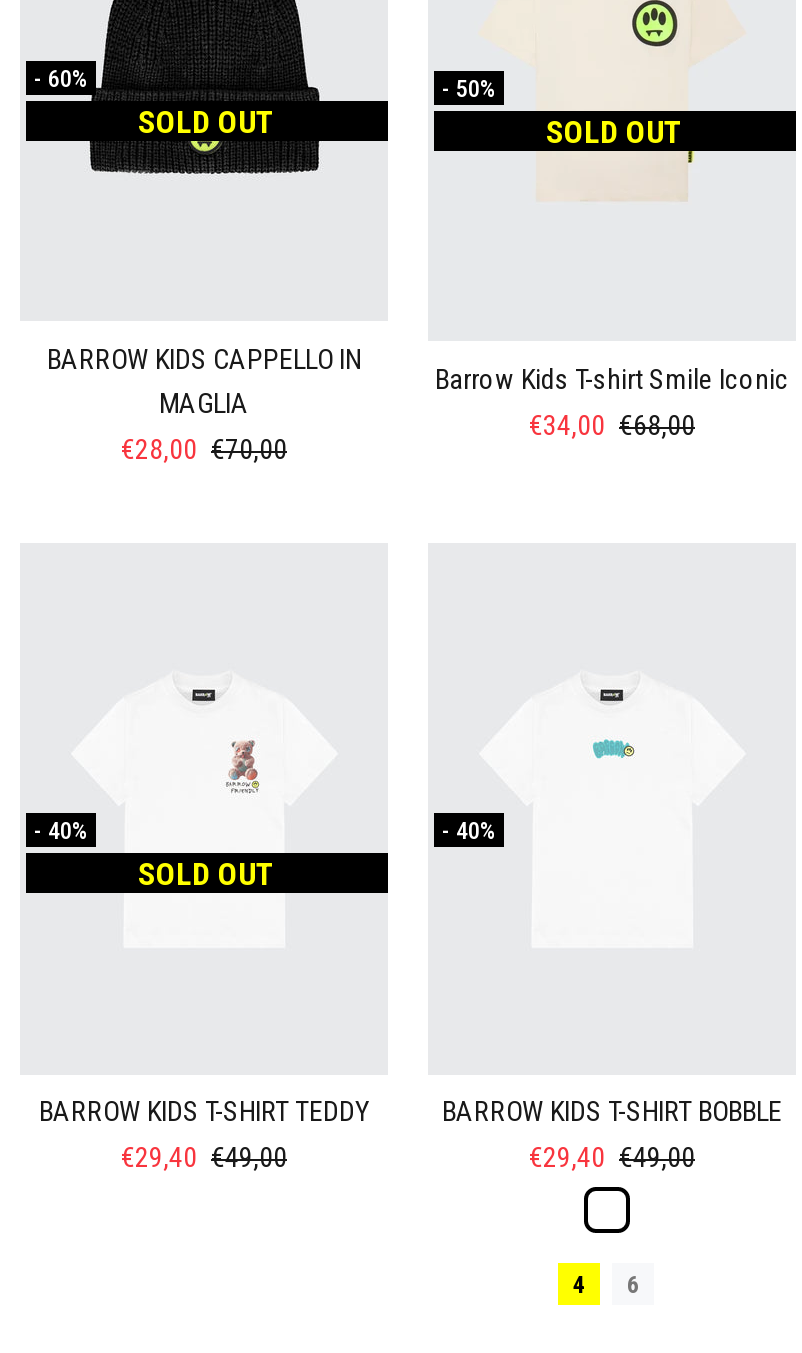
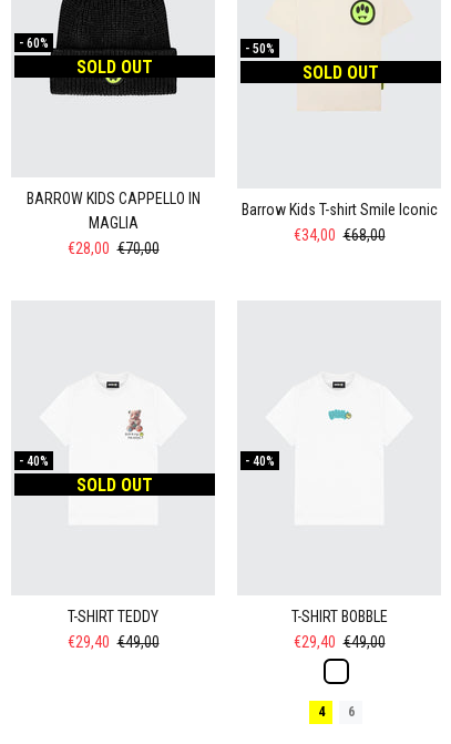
[39,1096,369,1128] BARROW KIDS T-SHIRT TEDDY -> [68,607,158,625] T-SHIRT TEDDY
[442,1096,782,1128] BARROW KIDS T-SHIRT BOBBLE -> [291,607,387,625] T-SHIRT BOBBLE

